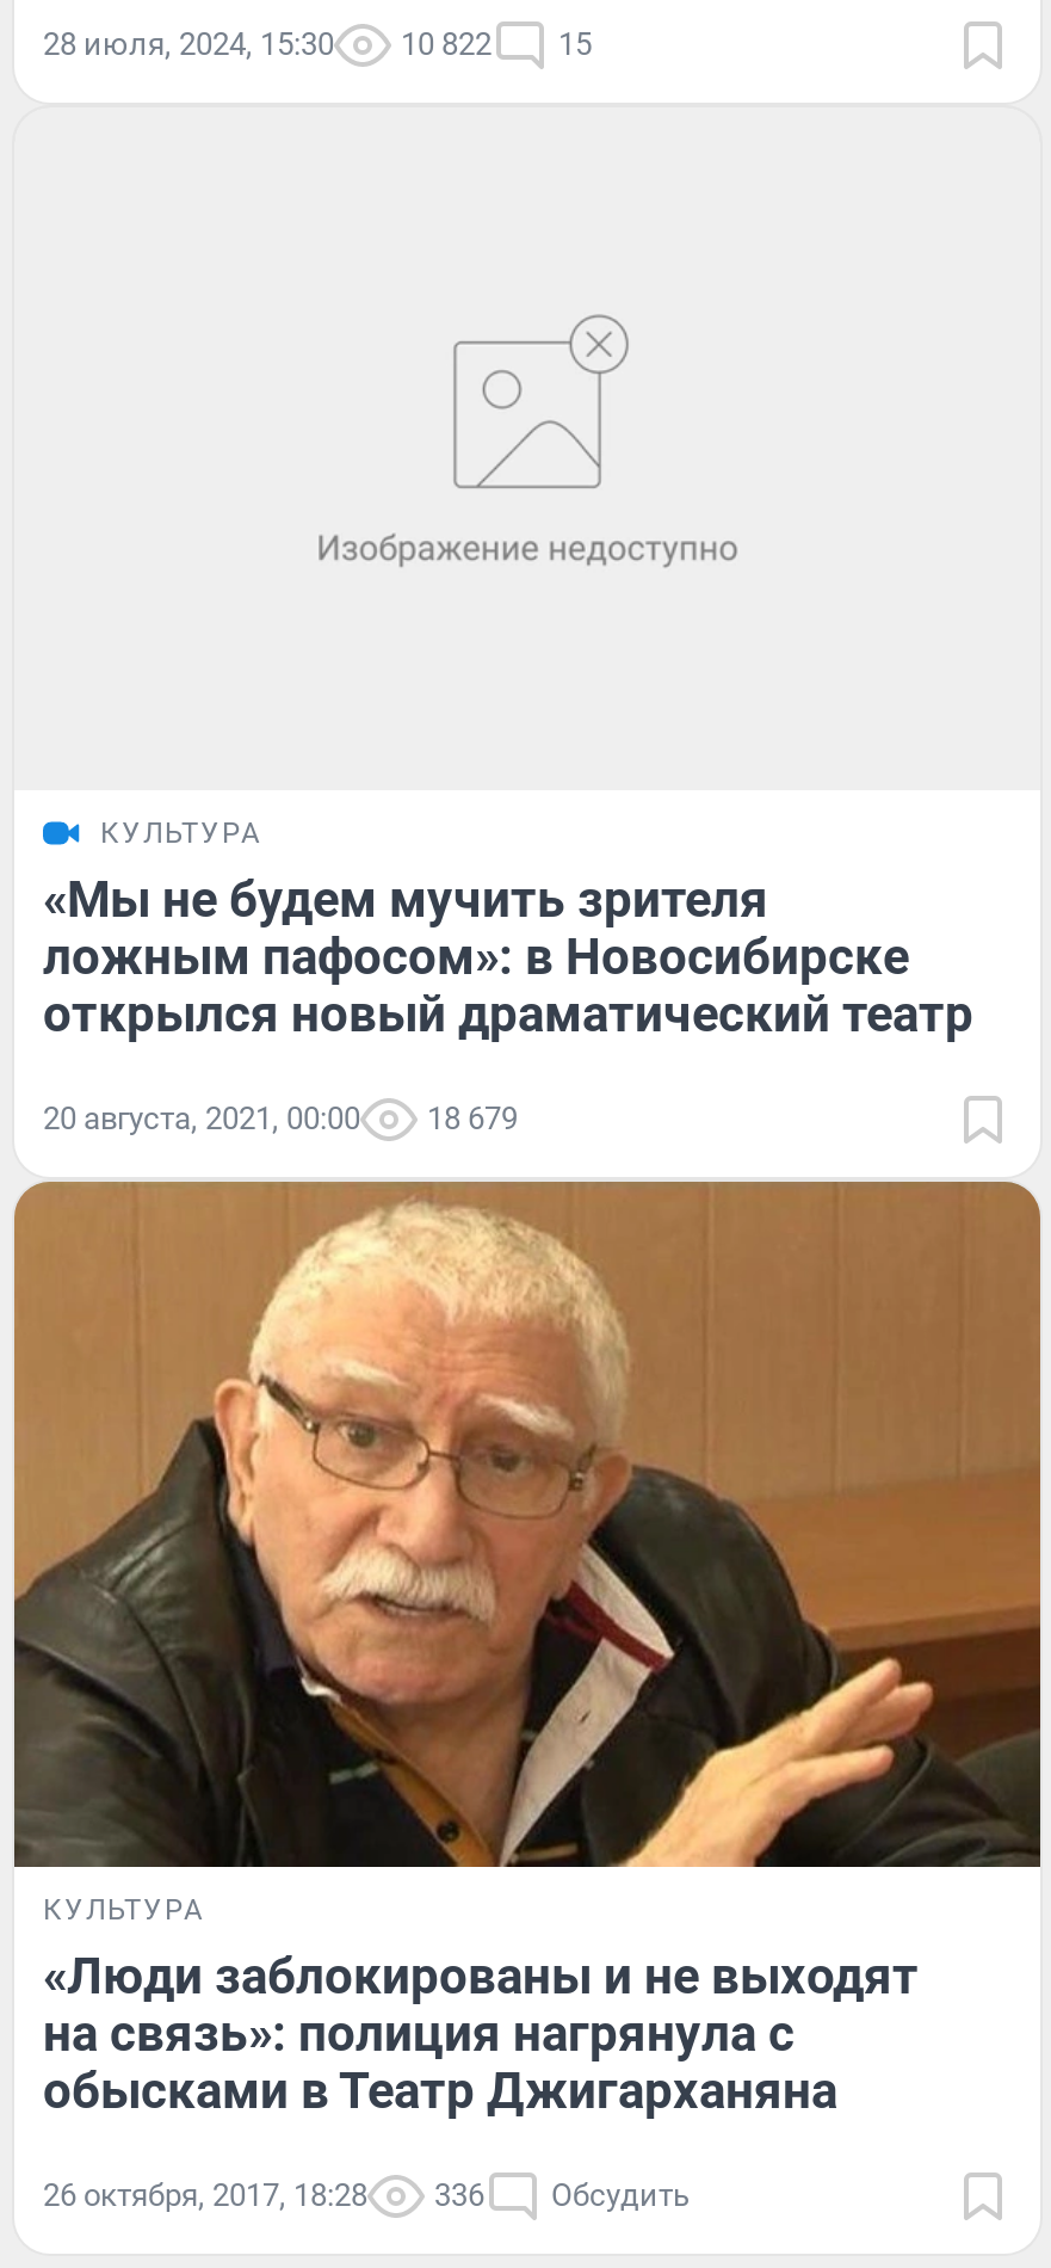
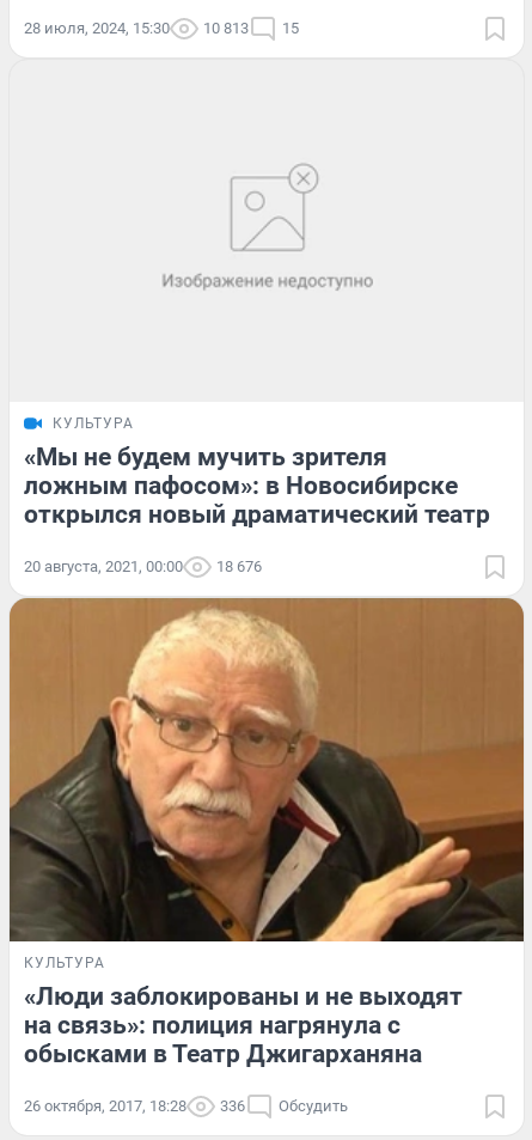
[43,26,592,61] 28 июля, 2024, 15:30 10 822 15 -> [24,19,299,37] 28 июля, 2024, 15:30 10 813 15
[43,1101,518,1137] 20 августа, 2021, 00:00 18 679 -> [24,558,262,576] 20 августа, 2021, 00:00 18 676

